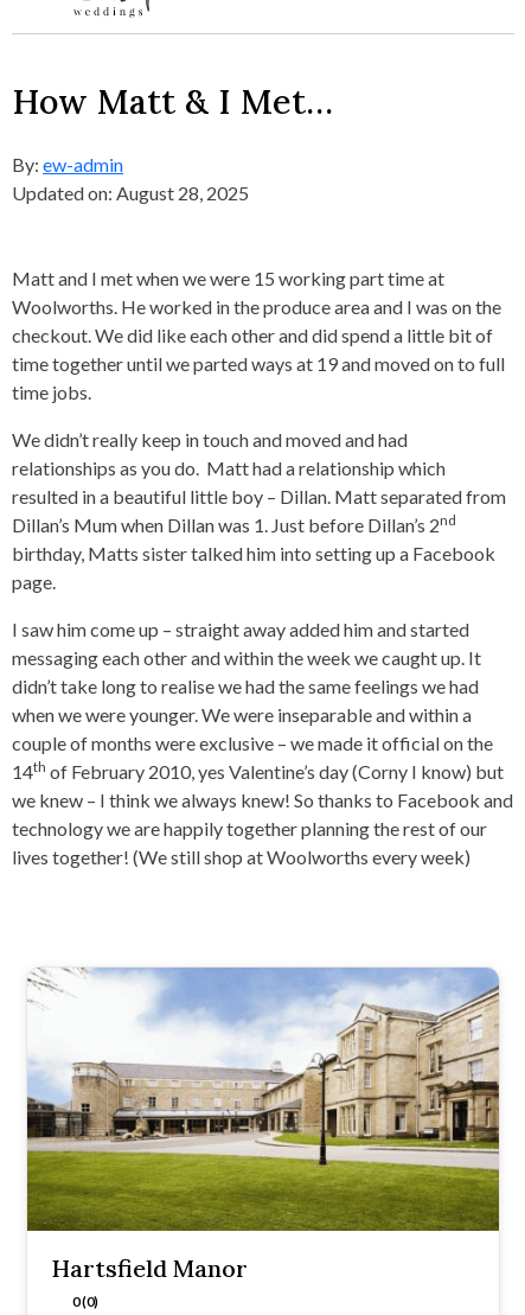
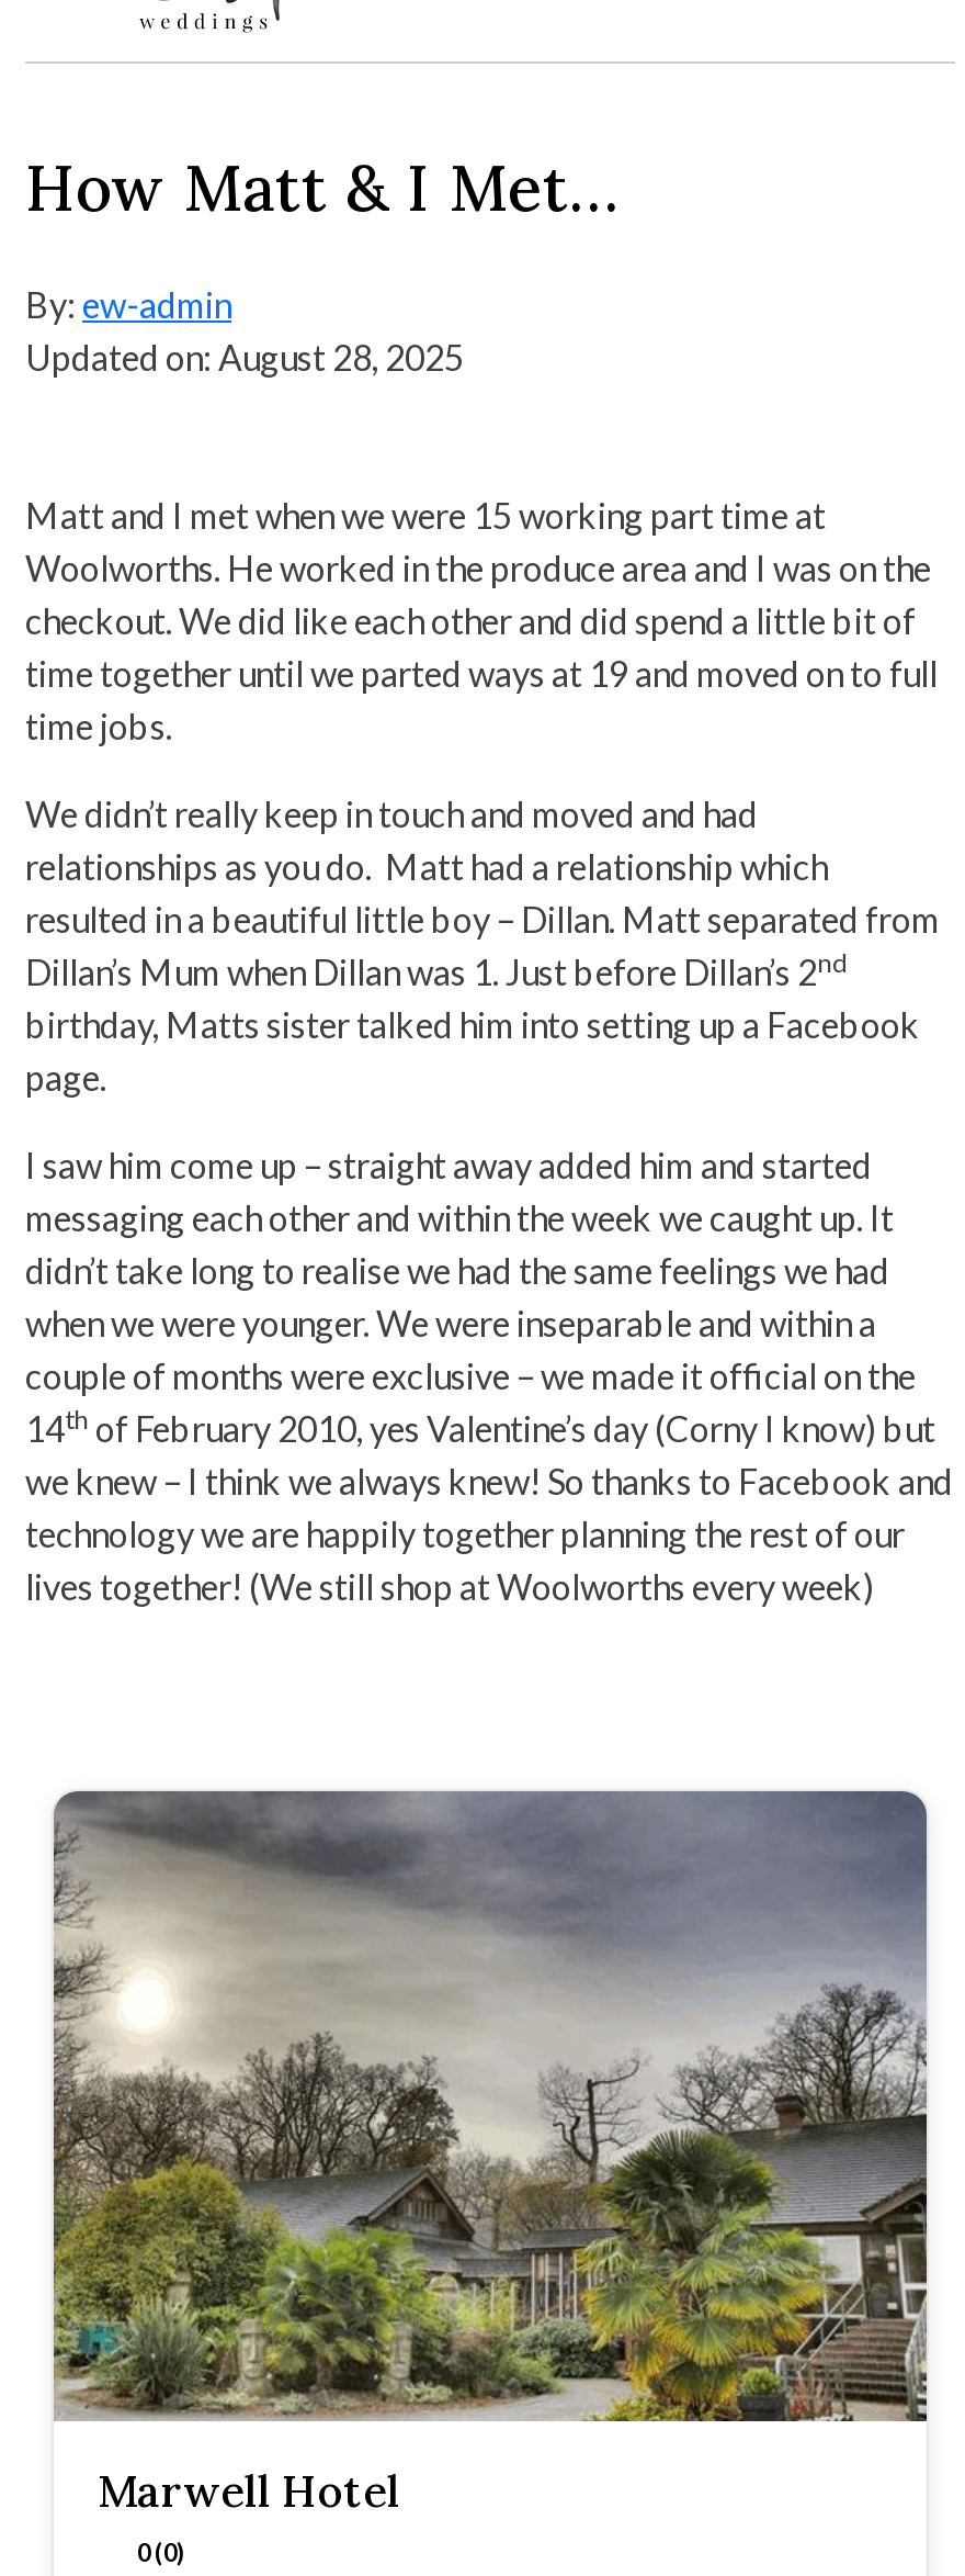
[27,966,500,1282] [image] | Hartsfield Manor -> [52,1789,929,2517] [image] | Marwell Hotel

